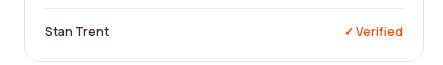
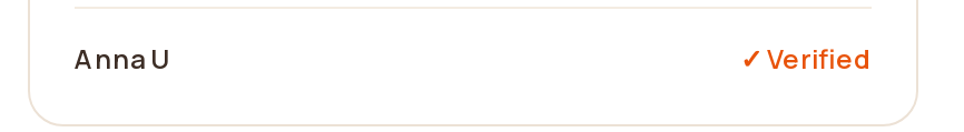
[45,23,109,40] Stan Trent -> [75,40,170,78] Anna U

